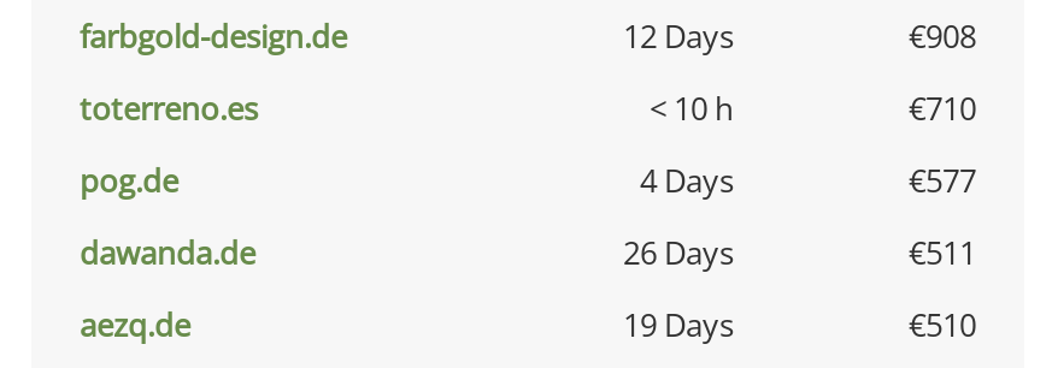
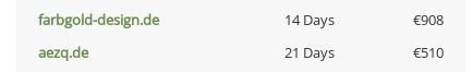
[623,14,734,58] 12 Days -> [284,10,334,29] 14 Days
[80,87,976,274] toterreno.es | < 10 h | €710 | pog.de | 4 Days | €577 | dawanda.de | 26 Days | €511 -> none
[623,303,734,346] 19 Days -> [284,43,334,62] 21 Days

